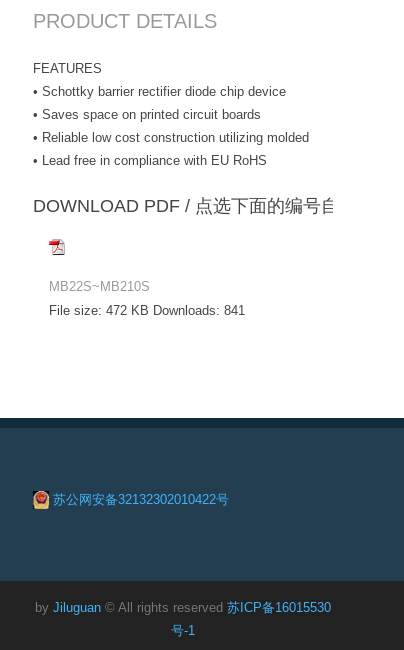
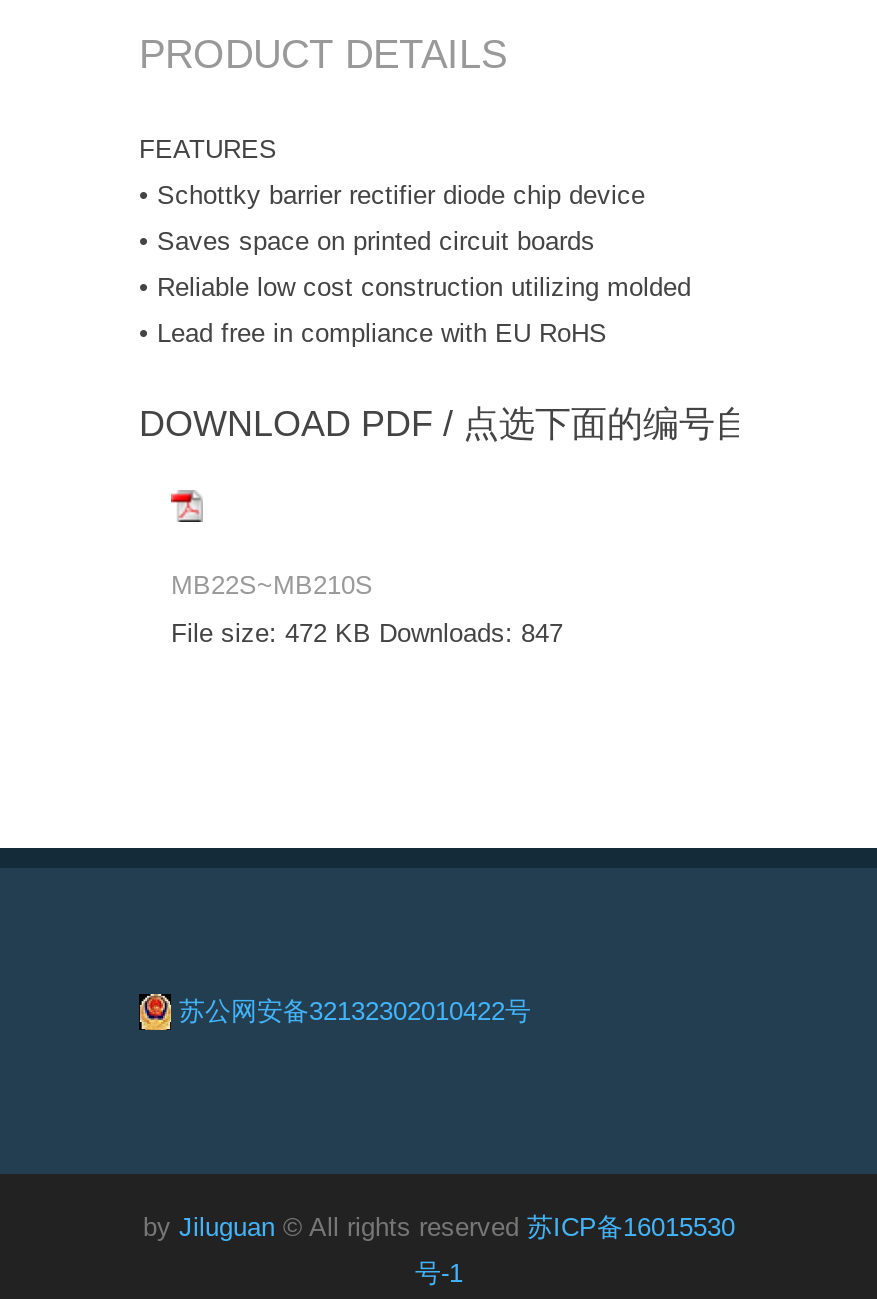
[49,303,245,318] File size: 472 KB Downloads: 841 -> [171,617,563,647] File size: 472 KB Downloads: 847

